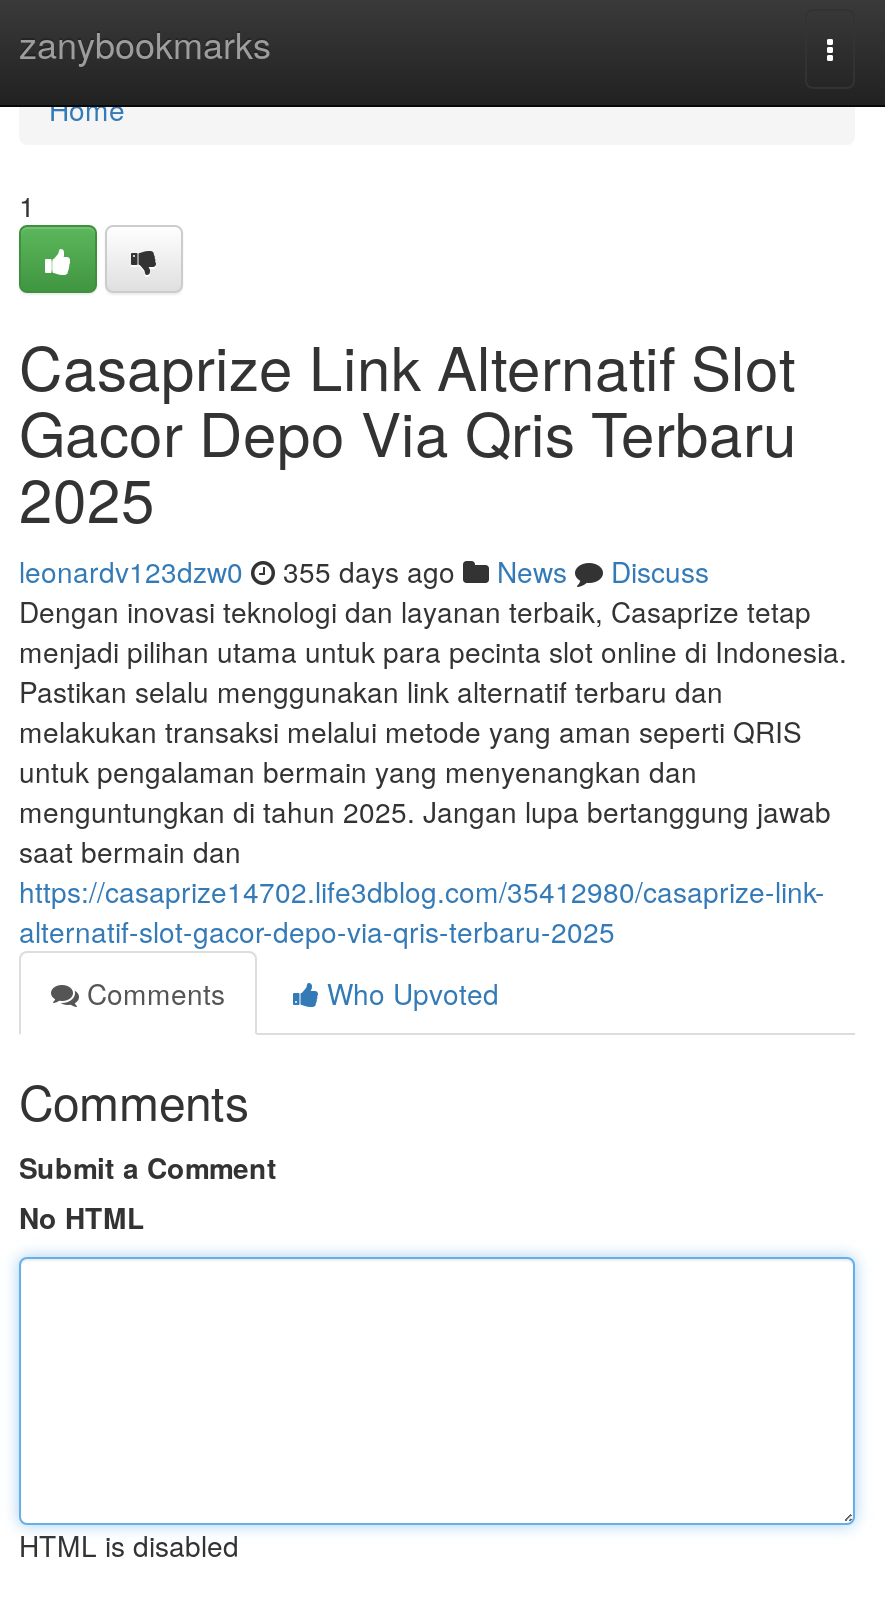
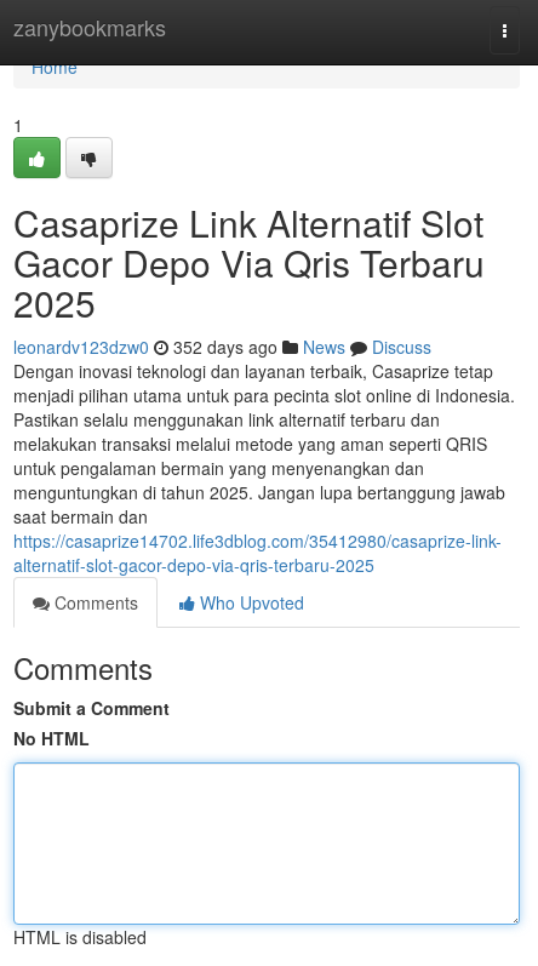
[19,551,709,591] leonardv123dzw0 355 days ago News Discuss -> [13,335,431,359] leonardv123dzw0 352 days ago News Discuss

